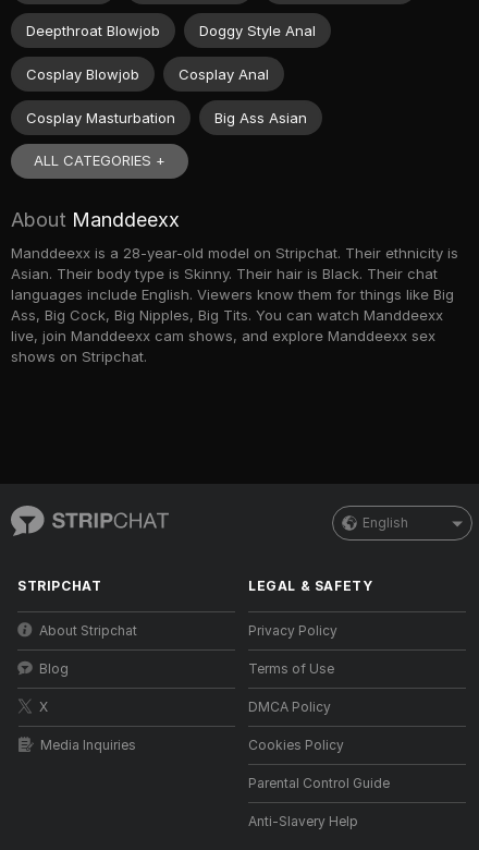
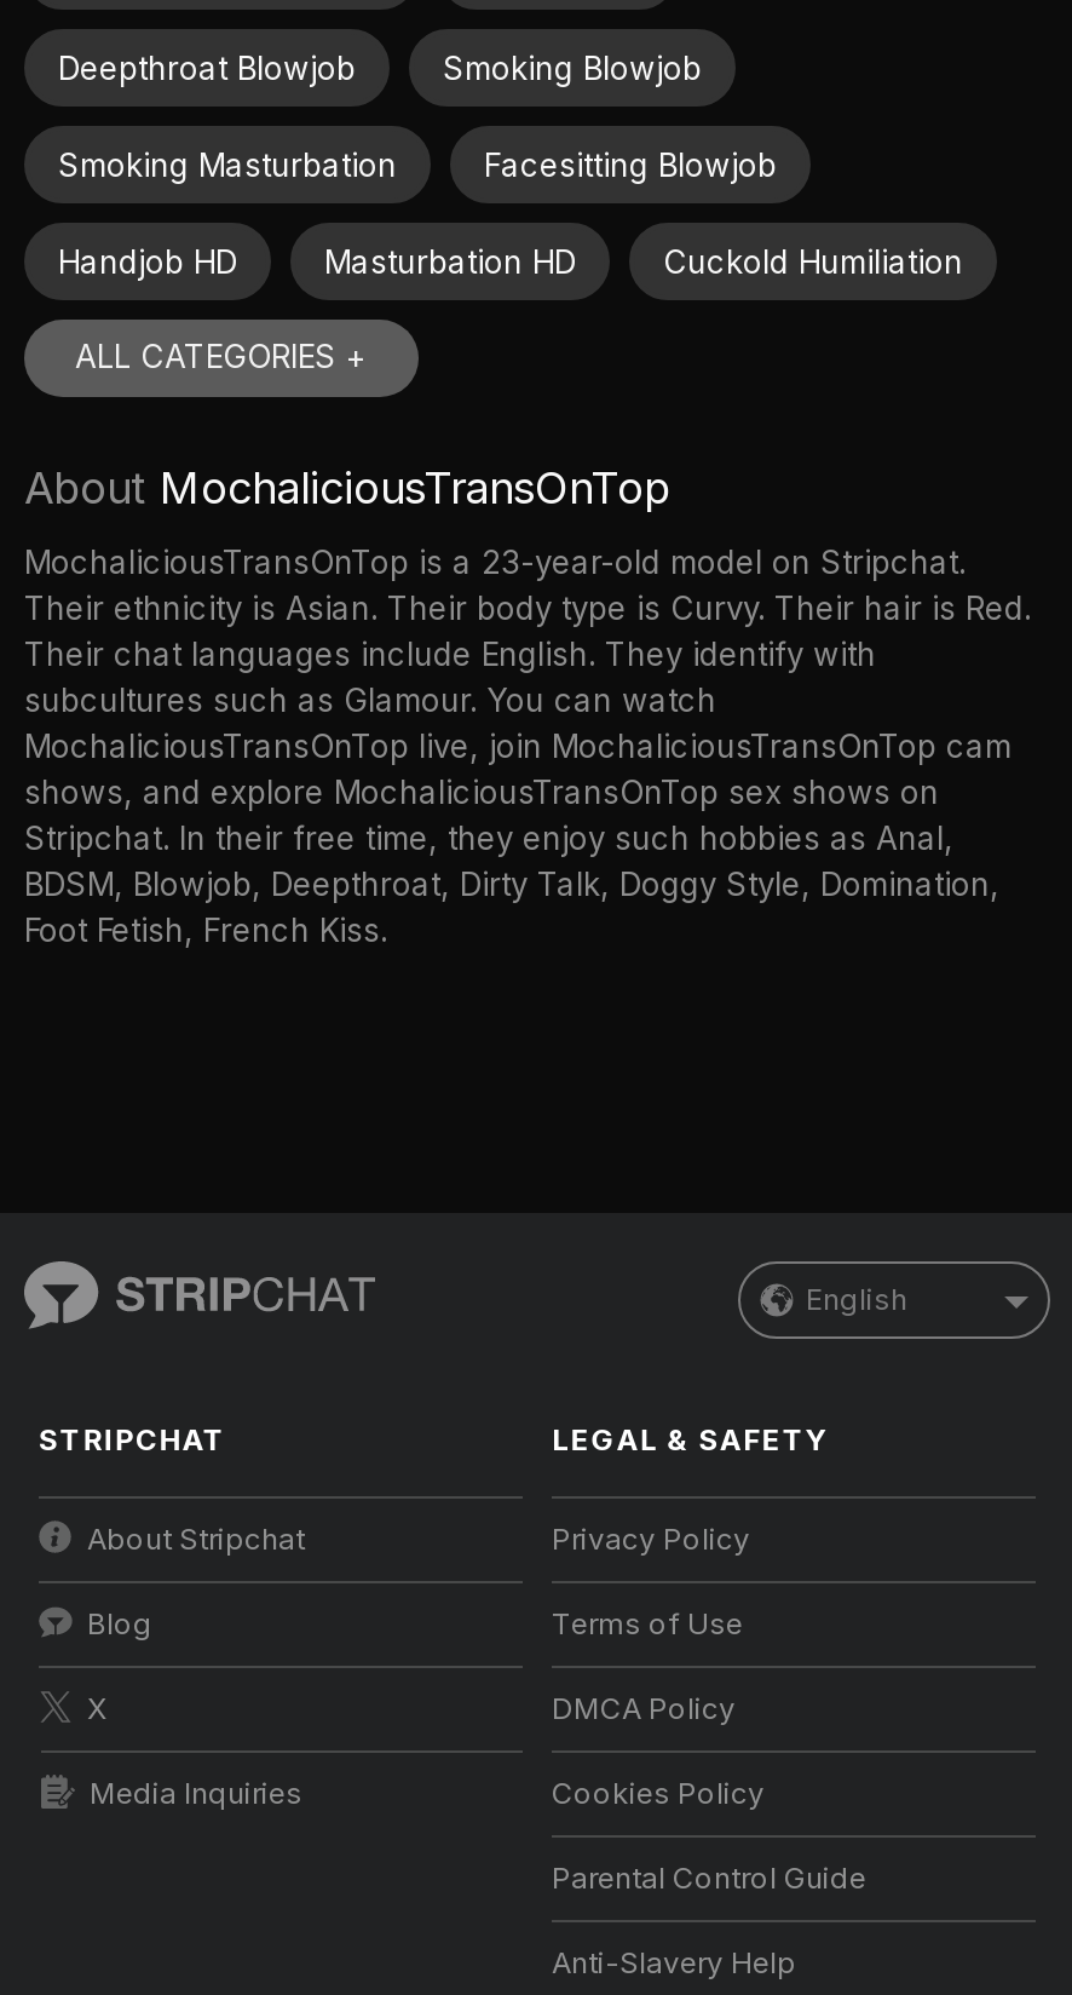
[199,21,316,39] Doggy Style Anal -> [443,47,702,86] Smoking Blowjob
[26,65,269,82] Cosplay Blowjob | Cosplay Anal -> [58,144,777,183] Smoking Masturbation | Facesitting Blowjob
[26,108,307,126] Cosplay Masturbation | Big Ass Asian -> [58,241,963,280] Handjob HD | Masturbation HD | Cuckold Humiliation
[11,208,180,231] About Manddeexx -> [24,462,670,513] About MochaliciousTransOnTop
[11,244,458,365] Manddeexx is a 28-year-old model on Stripchat. Their ethnicity is | Asian. Their body type is Skinny. Their hair is Black. Their chat | languages include English. Viewers know them for things like Big | Ass, Big Cock, Big Nipples, Big Tits. You can watch Manddeexx | live, join Manddeexx cam shows, and explore Manddeexx sex | shows on Stripchat. -> [24,542,1031,949] MochaliciousTransOnTop is a 23-year-old model on Stripchat. | Their ethnicity is Asian. Their body type is Curvy. Their hair is Red. | Their chat languages include English. They identify with | subcultures such as Glamour. You can watch | MochaliciousTransOnTop live, join MochaliciousTransOnTop cam | shows, and explore MochaliciousTransOnTop sex shows on | Stripchat. In their free time, they enjoy such hobbies as Anal, | BDSM, Blowjob, Deepthroat, Dirty Talk, Doggy Style, Domination, | Foot Fetish, French Kiss.

